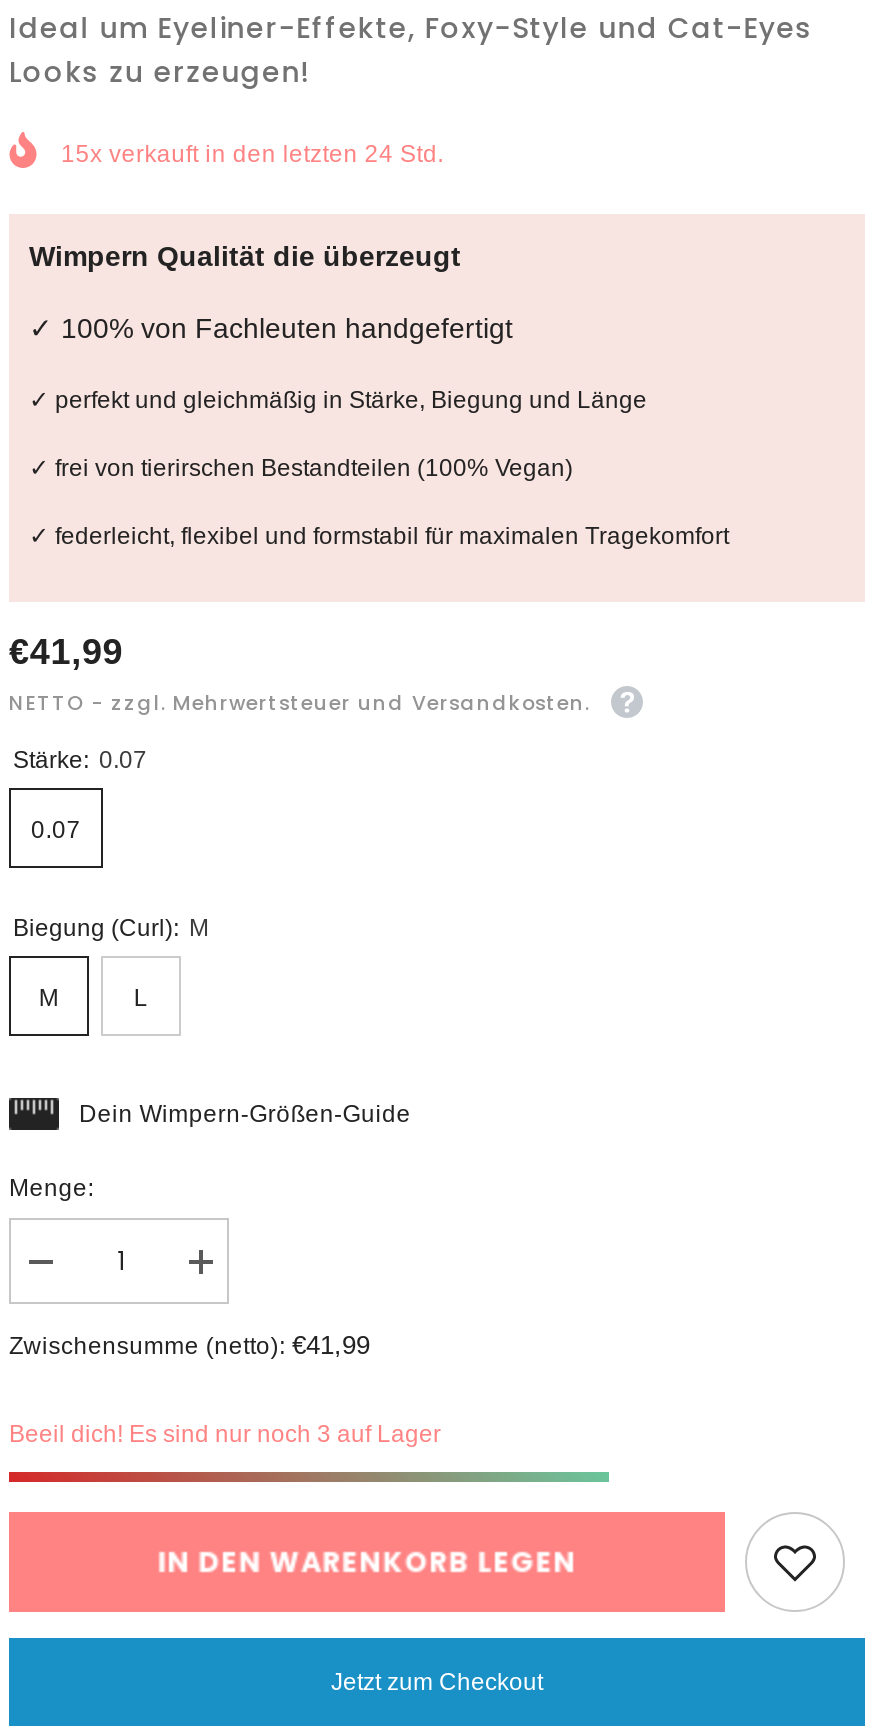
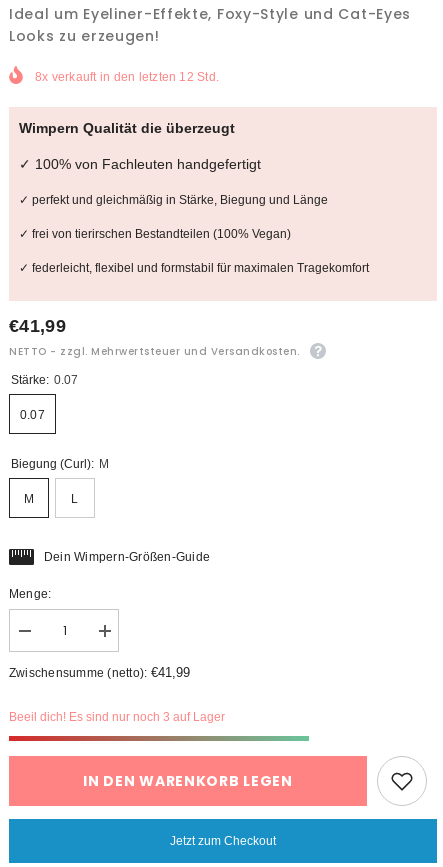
[61,140,444,168] 15x verkauft in den letzten 24 Std. -> [35,70,219,84] 8x verkauft in den letzten 12 Std.

